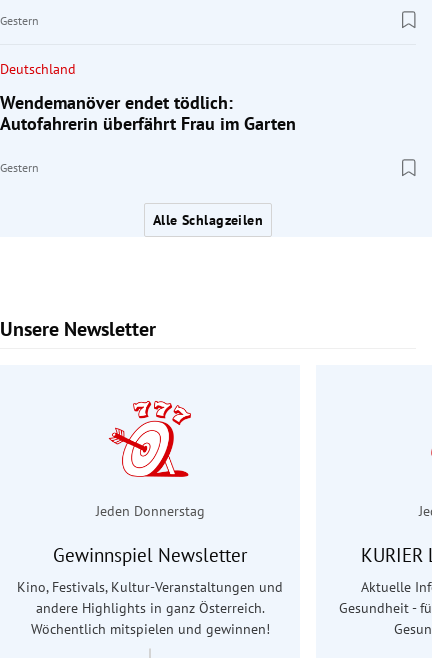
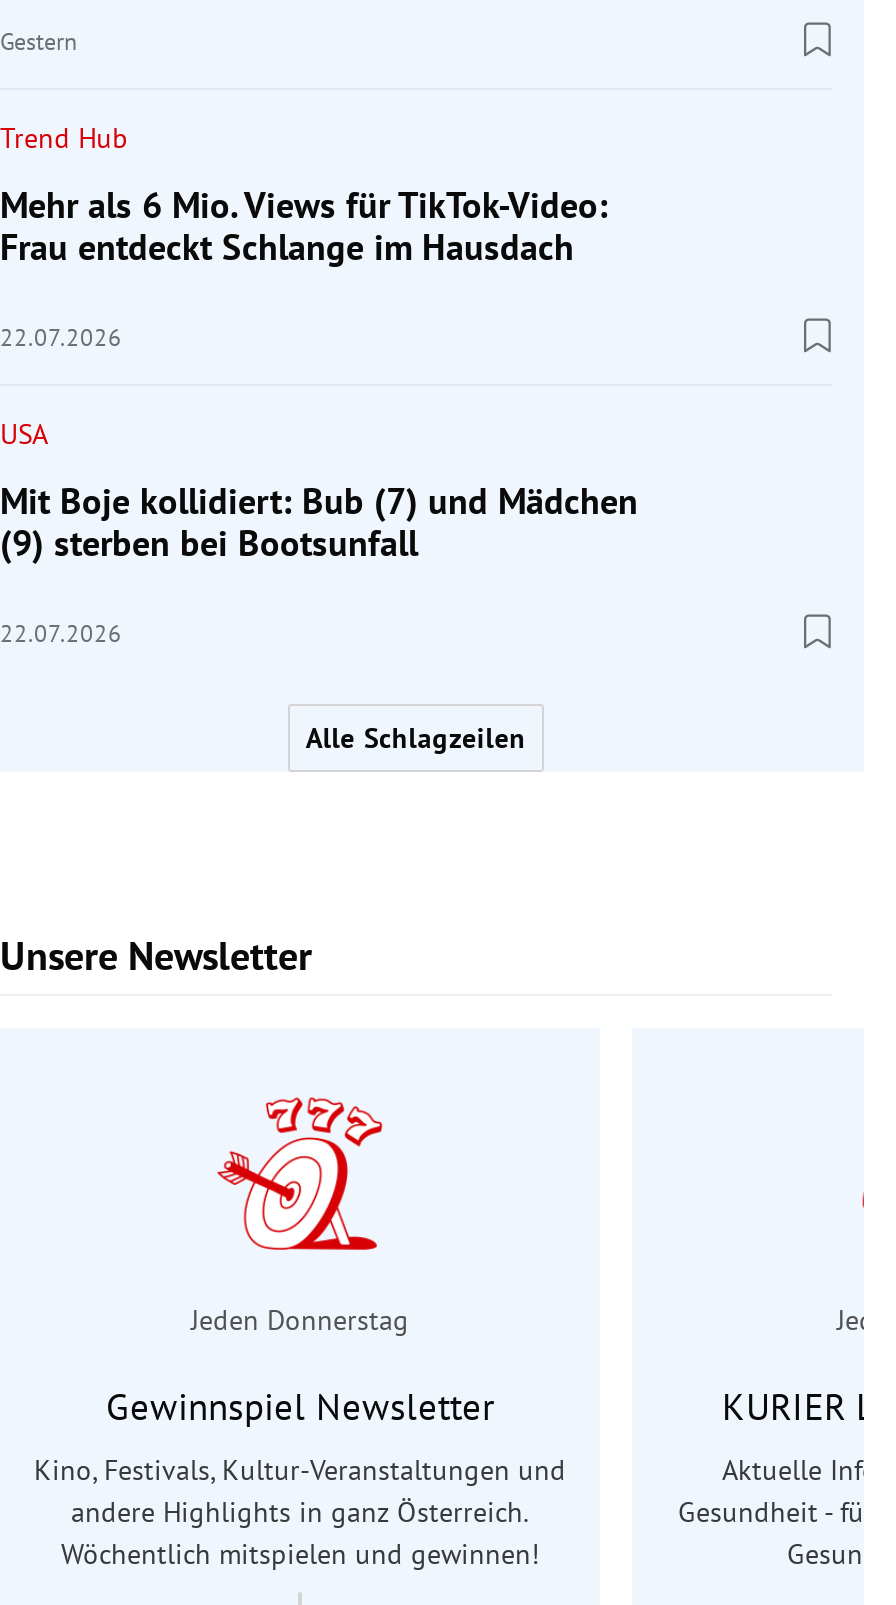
[0,60,296,175] Deutschland | Wendemanöver endet tödlich: | Autofahrerin überfährt Frau im Garten | Gestern -> [0,120,638,648] Trend Hub | Mehr als 6 Mio. Views für TikTok-Video: | Frau entdeckt Schlange im Hausdach | 22.07.2026 | USA | Mit Boje kollidiert: Bub (7) und Mädchen | (9) sterben bei Bootsunfall | 22.07.2026

